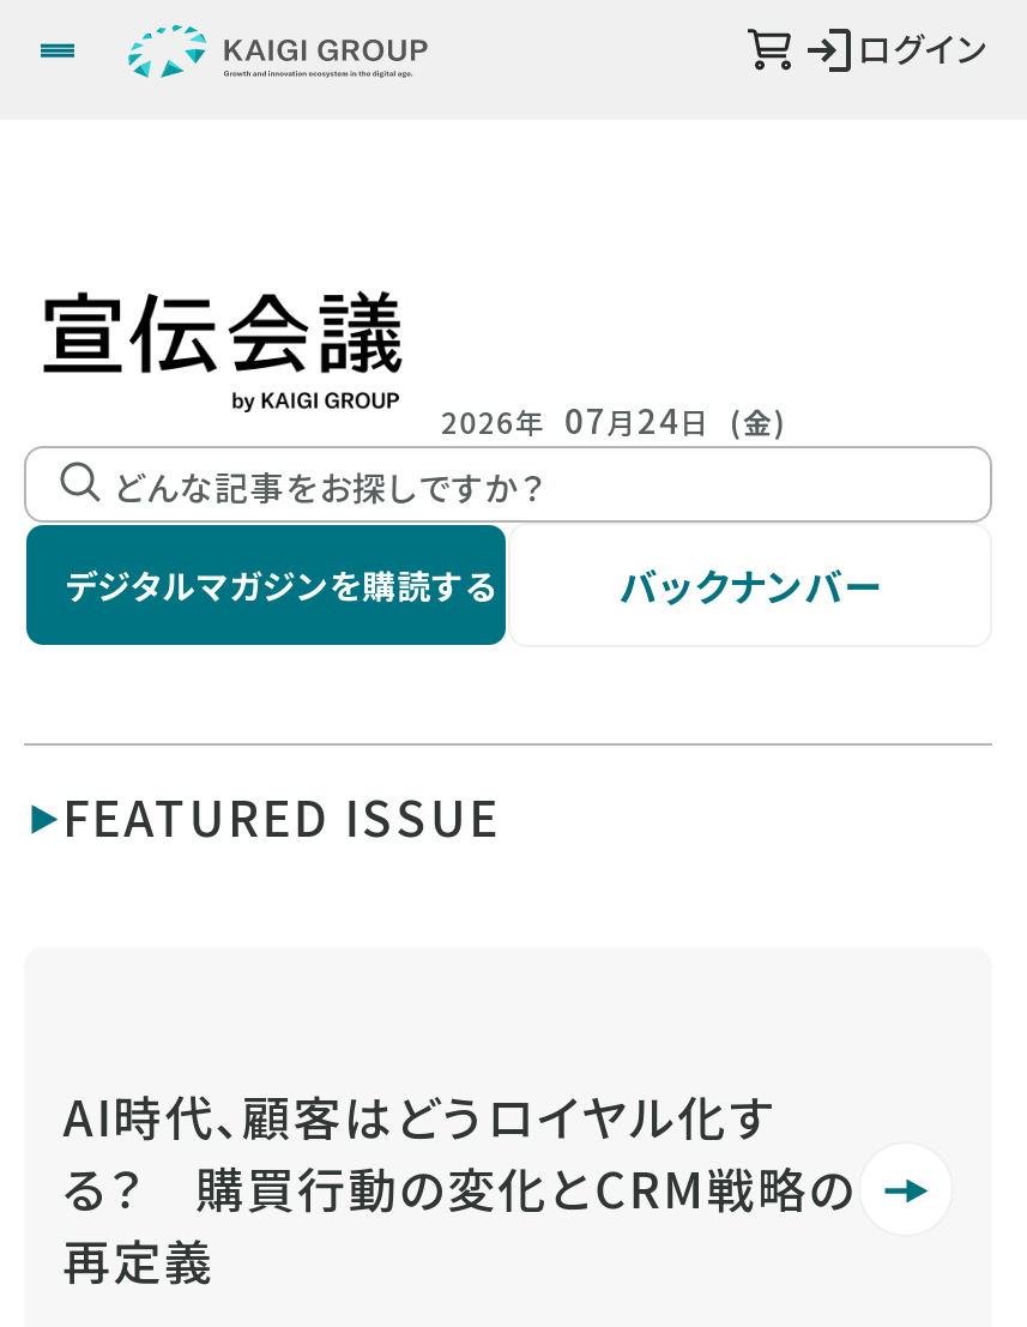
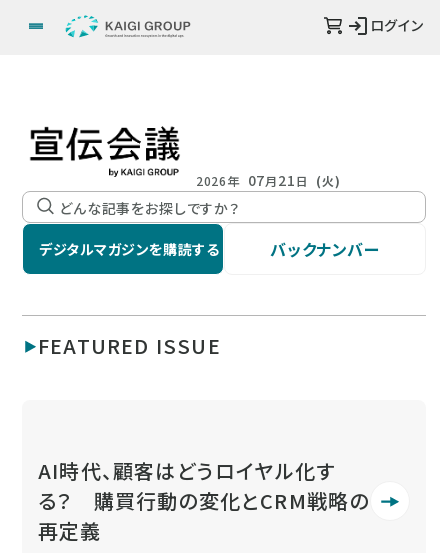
[441,396,788,444] 2026年 07月24日 (金) -> [196,170,341,190] 2026年 07月21日 (火)

